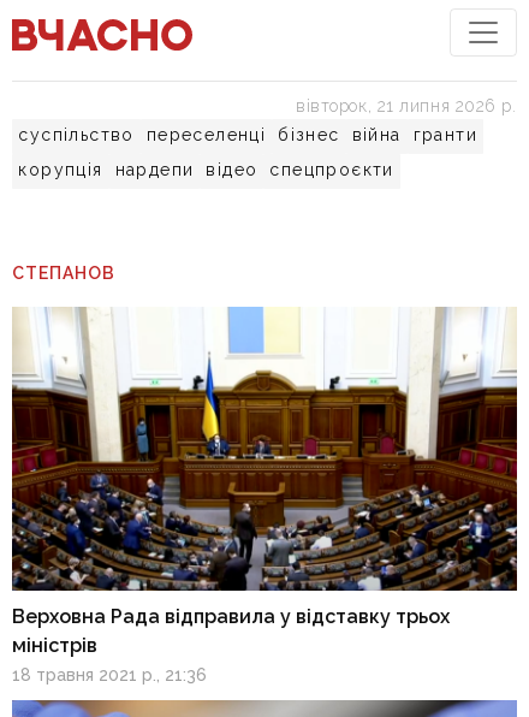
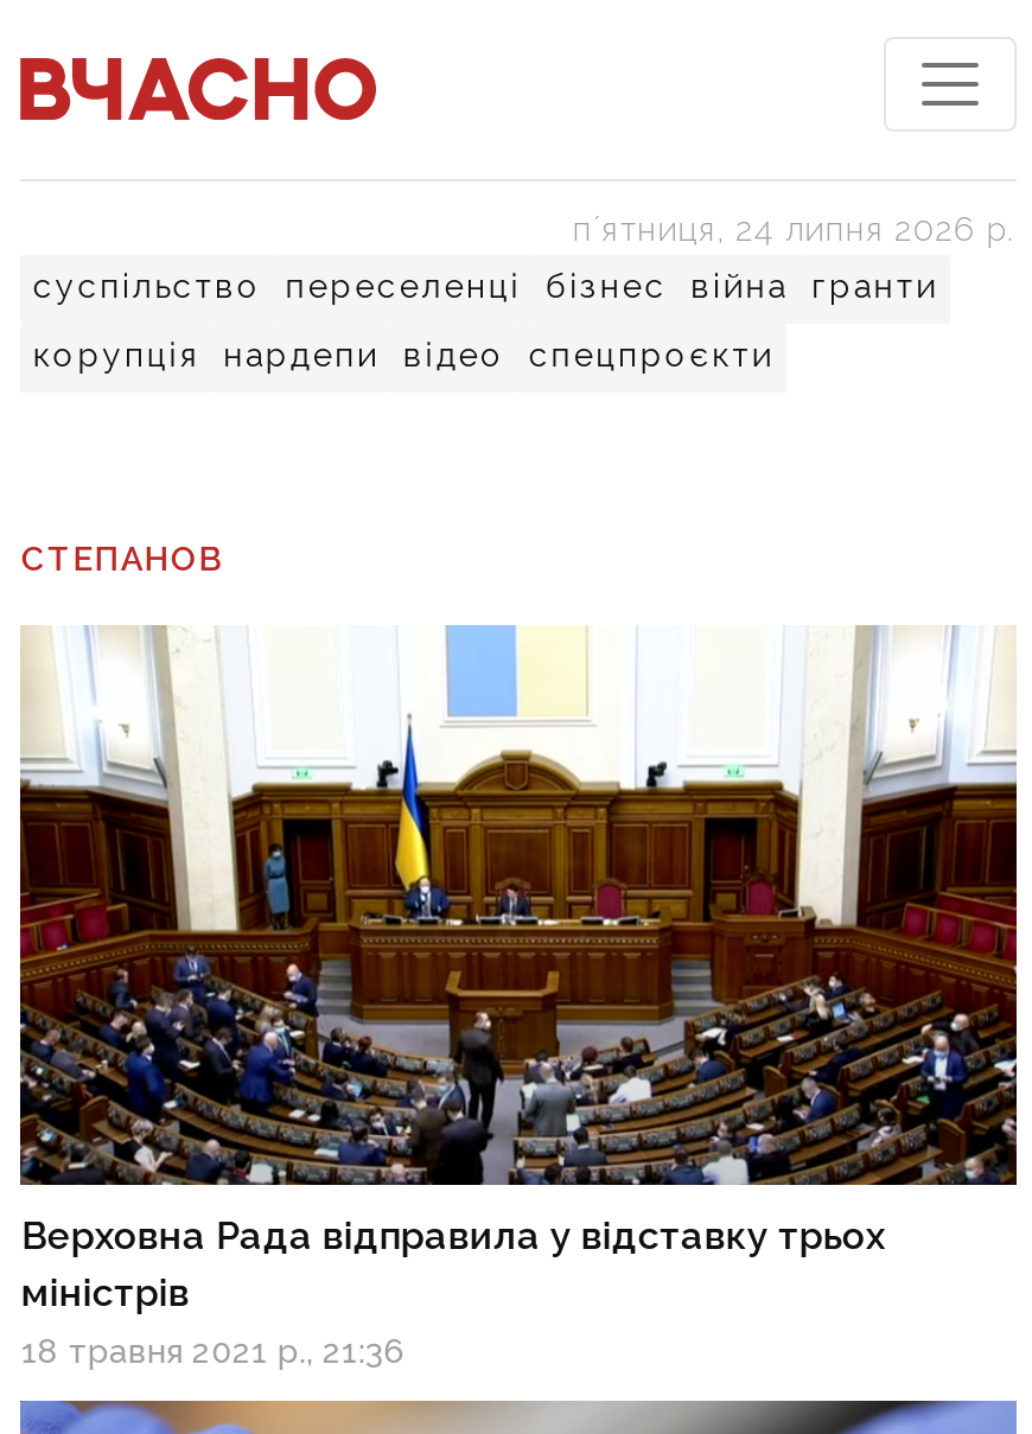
[296,96,516,115] вівторок, 21 липня 2026 р. -> [573,210,1016,248] пʼятниця, 24 липня 2026 р.

